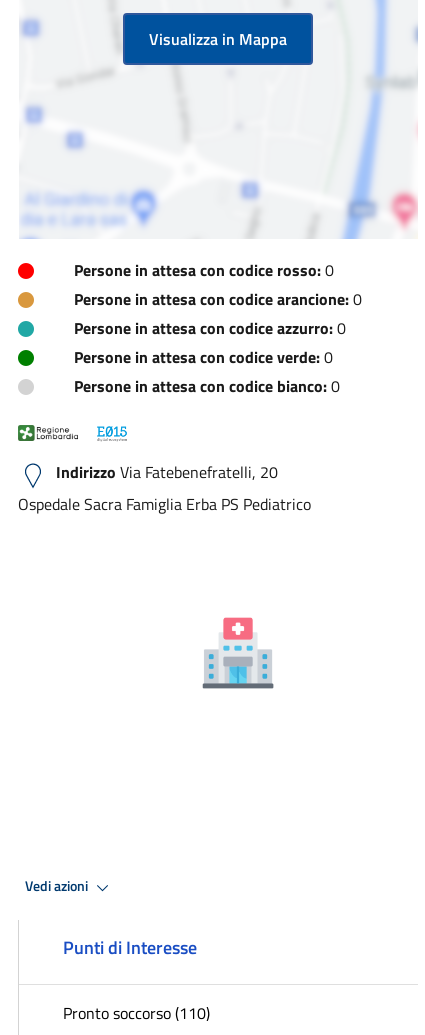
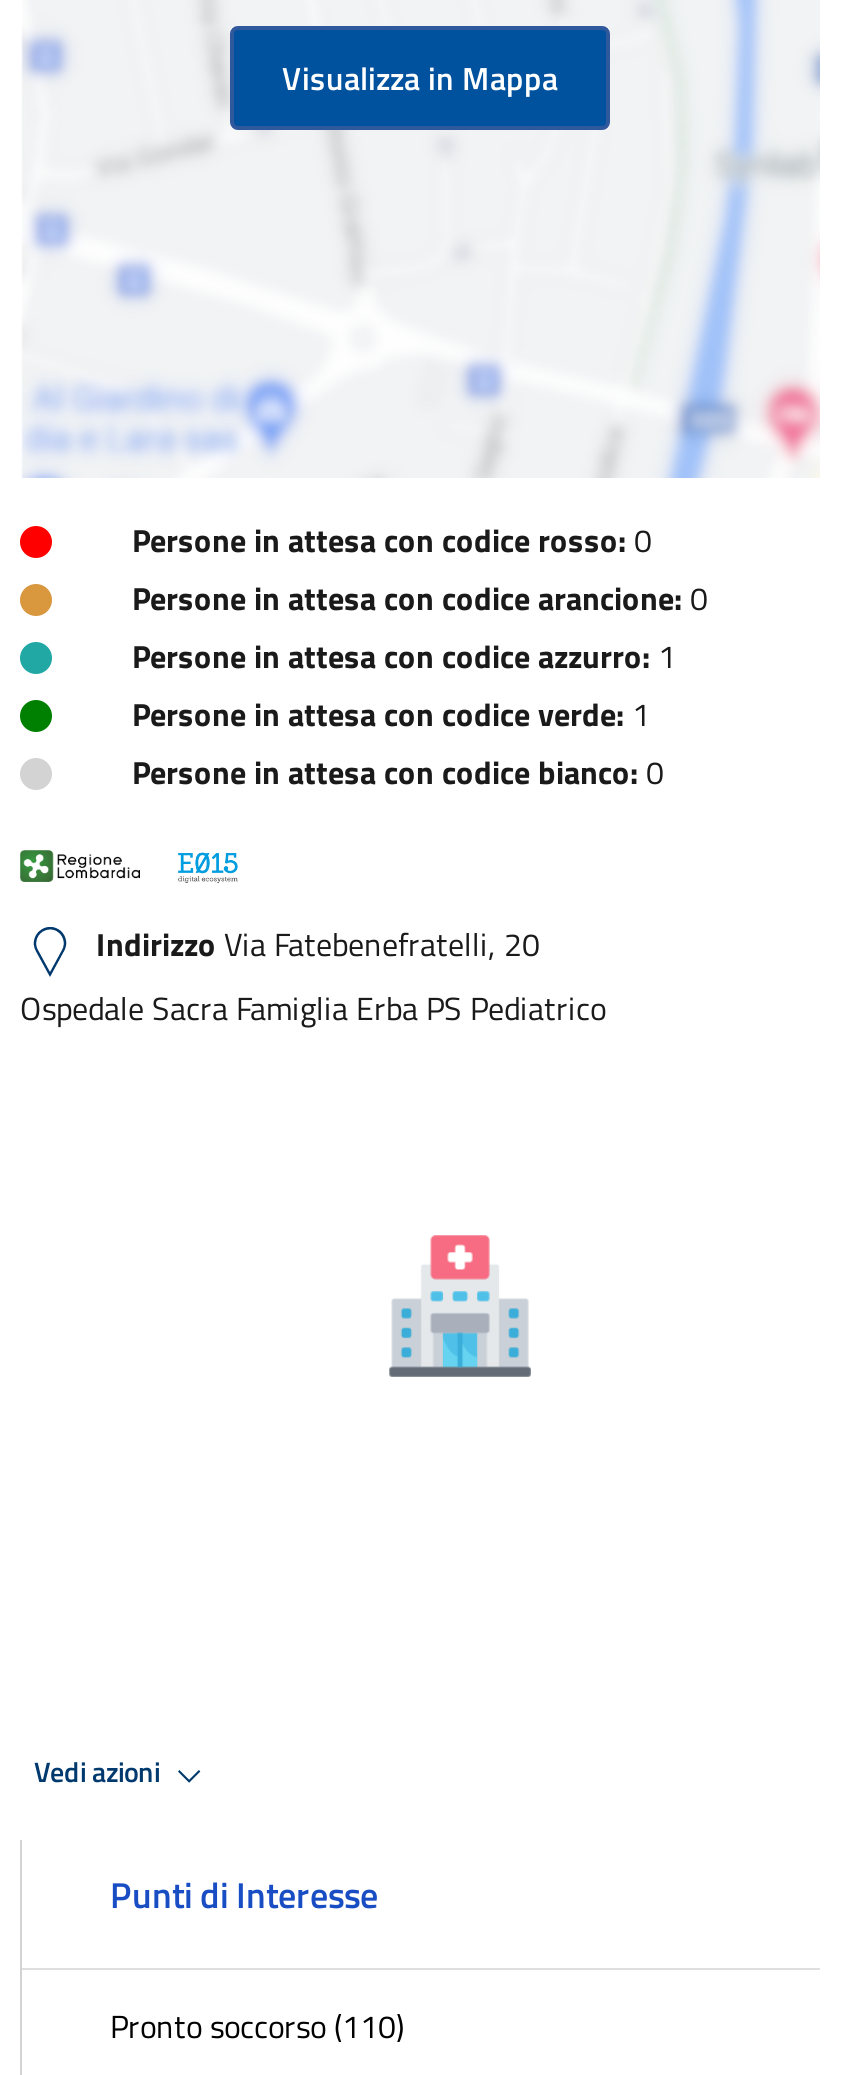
[74,316,346,340] Persone in attesa con codice azzurro: 0 -> [132,632,676,680] Persone in attesa con codice azzurro: 1
[74,345,333,369] Persone in attesa con codice verde: 0 -> [132,690,650,738] Persone in attesa con codice verde: 1

